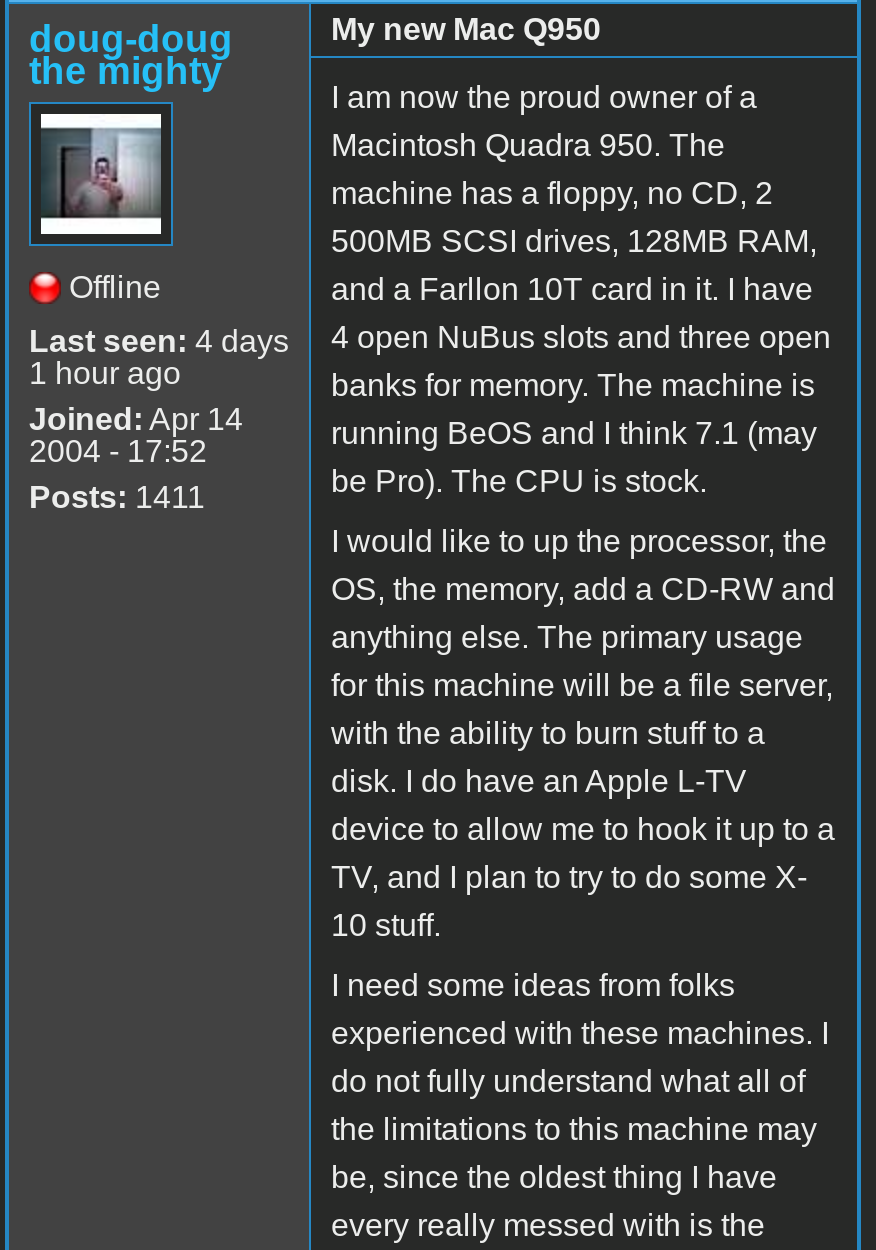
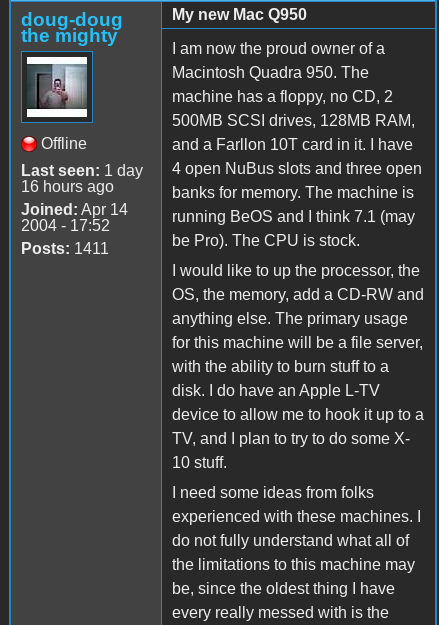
[29,324,289,358] Last seen: 4 days -> [21,162,143,179] Last seen: 1 day
[29,356,181,390] 1 hour ago -> [21,178,114,195] 16 hours ago

